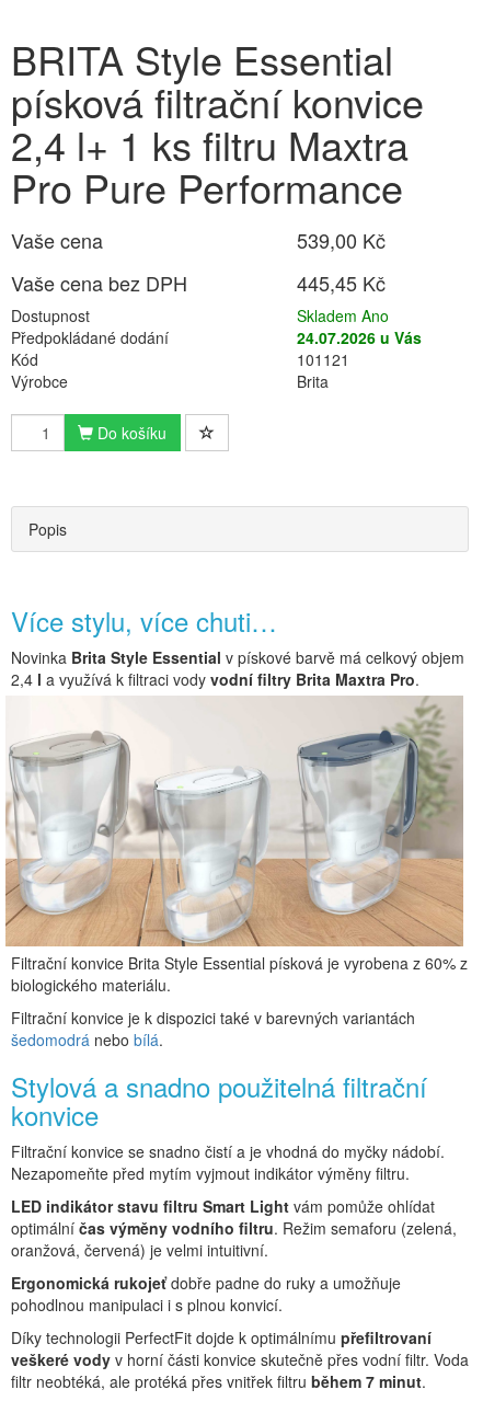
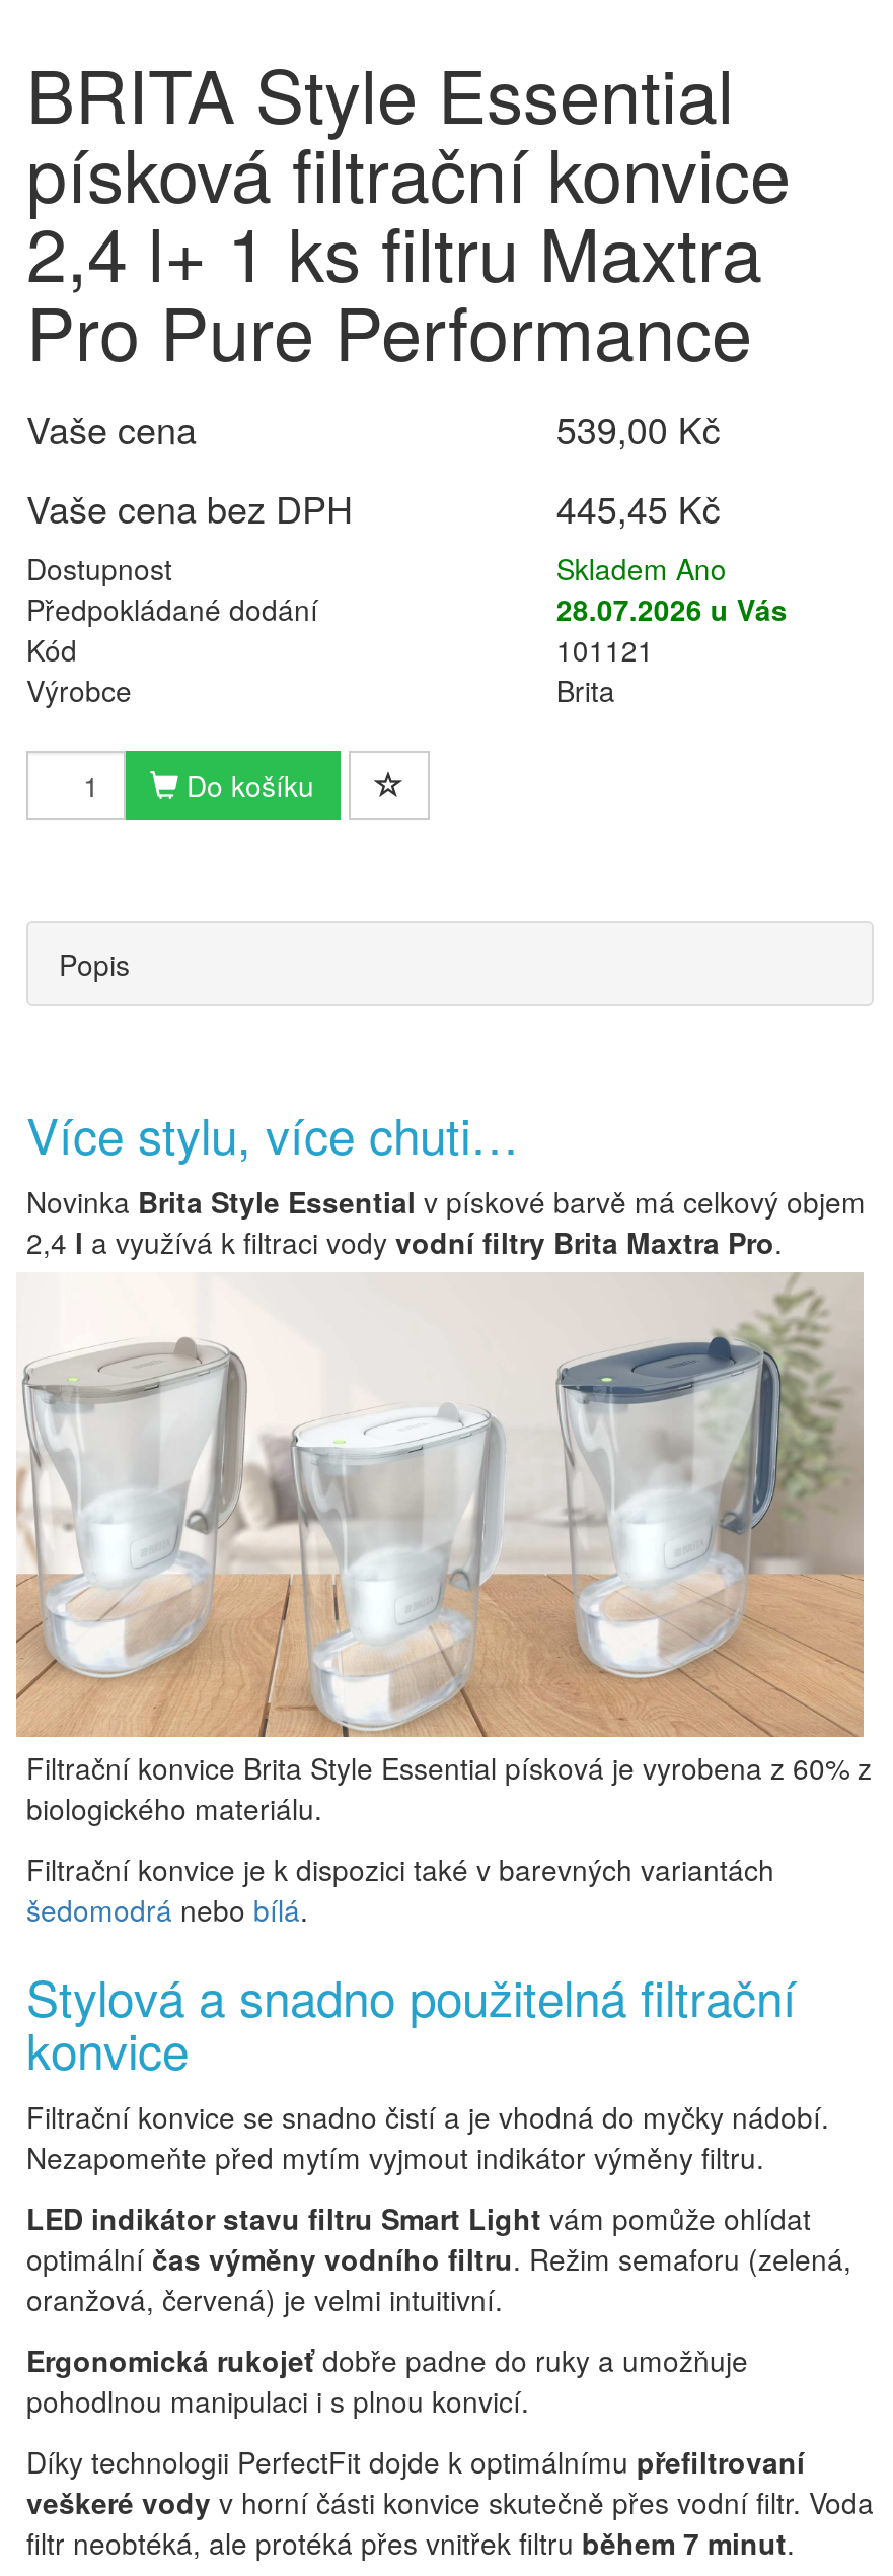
[297,326,422,348] 24.07.2026 u Vás -> [556,588,787,629] 28.07.2026 u Vás

